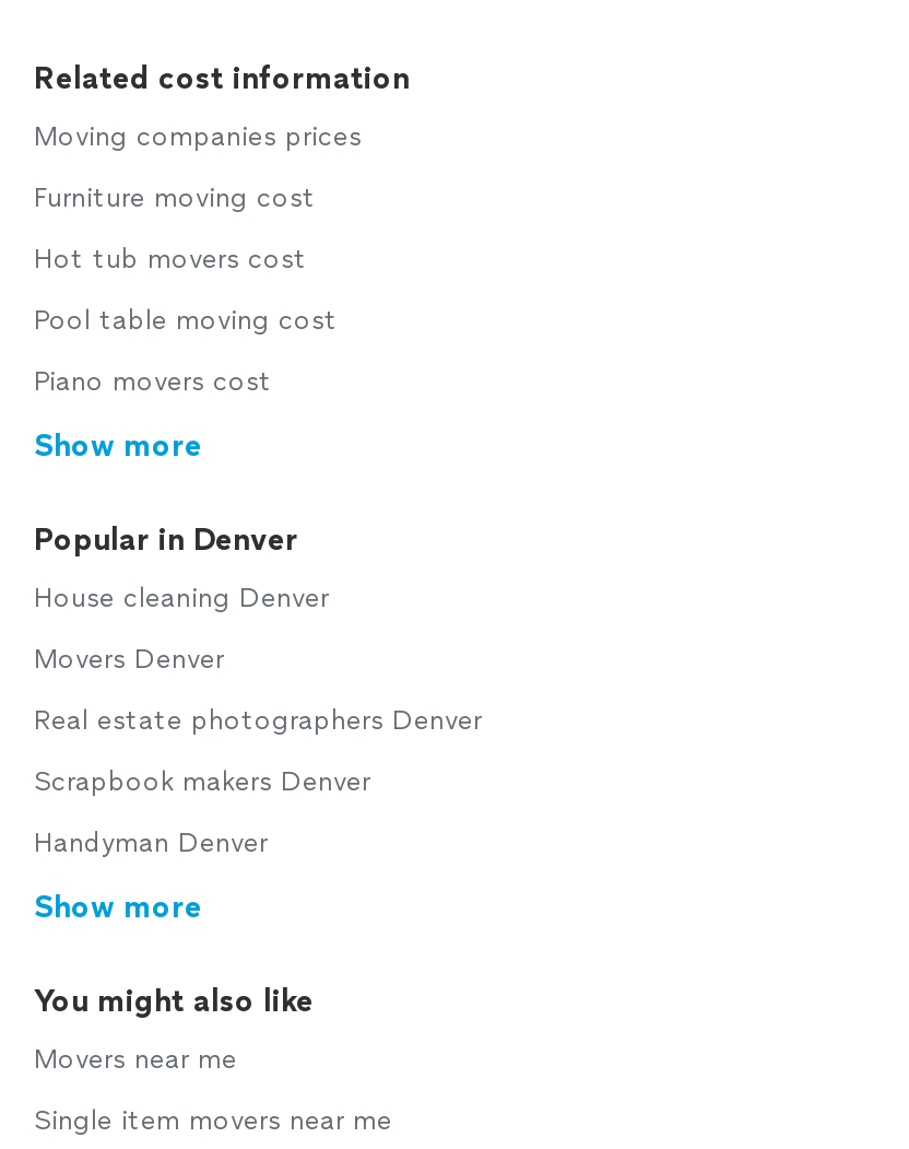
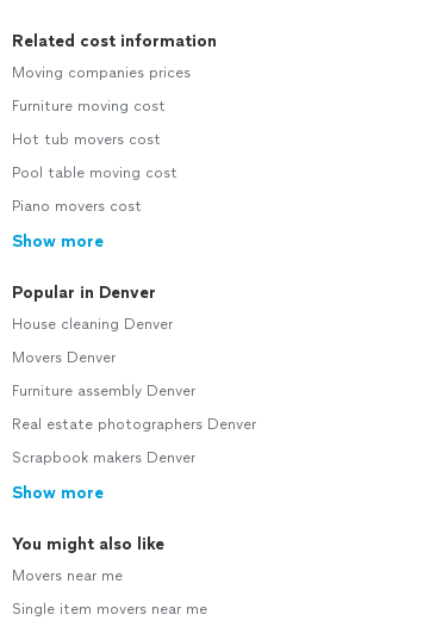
none -> [12,383,195,399] Furniture assembly Denver
moved [34,705,482,797] -> [12,416,256,466]: Real estate photographers Denver | Scrapbook makers Denver
[34,828,268,858] Handyman Denver -> none

